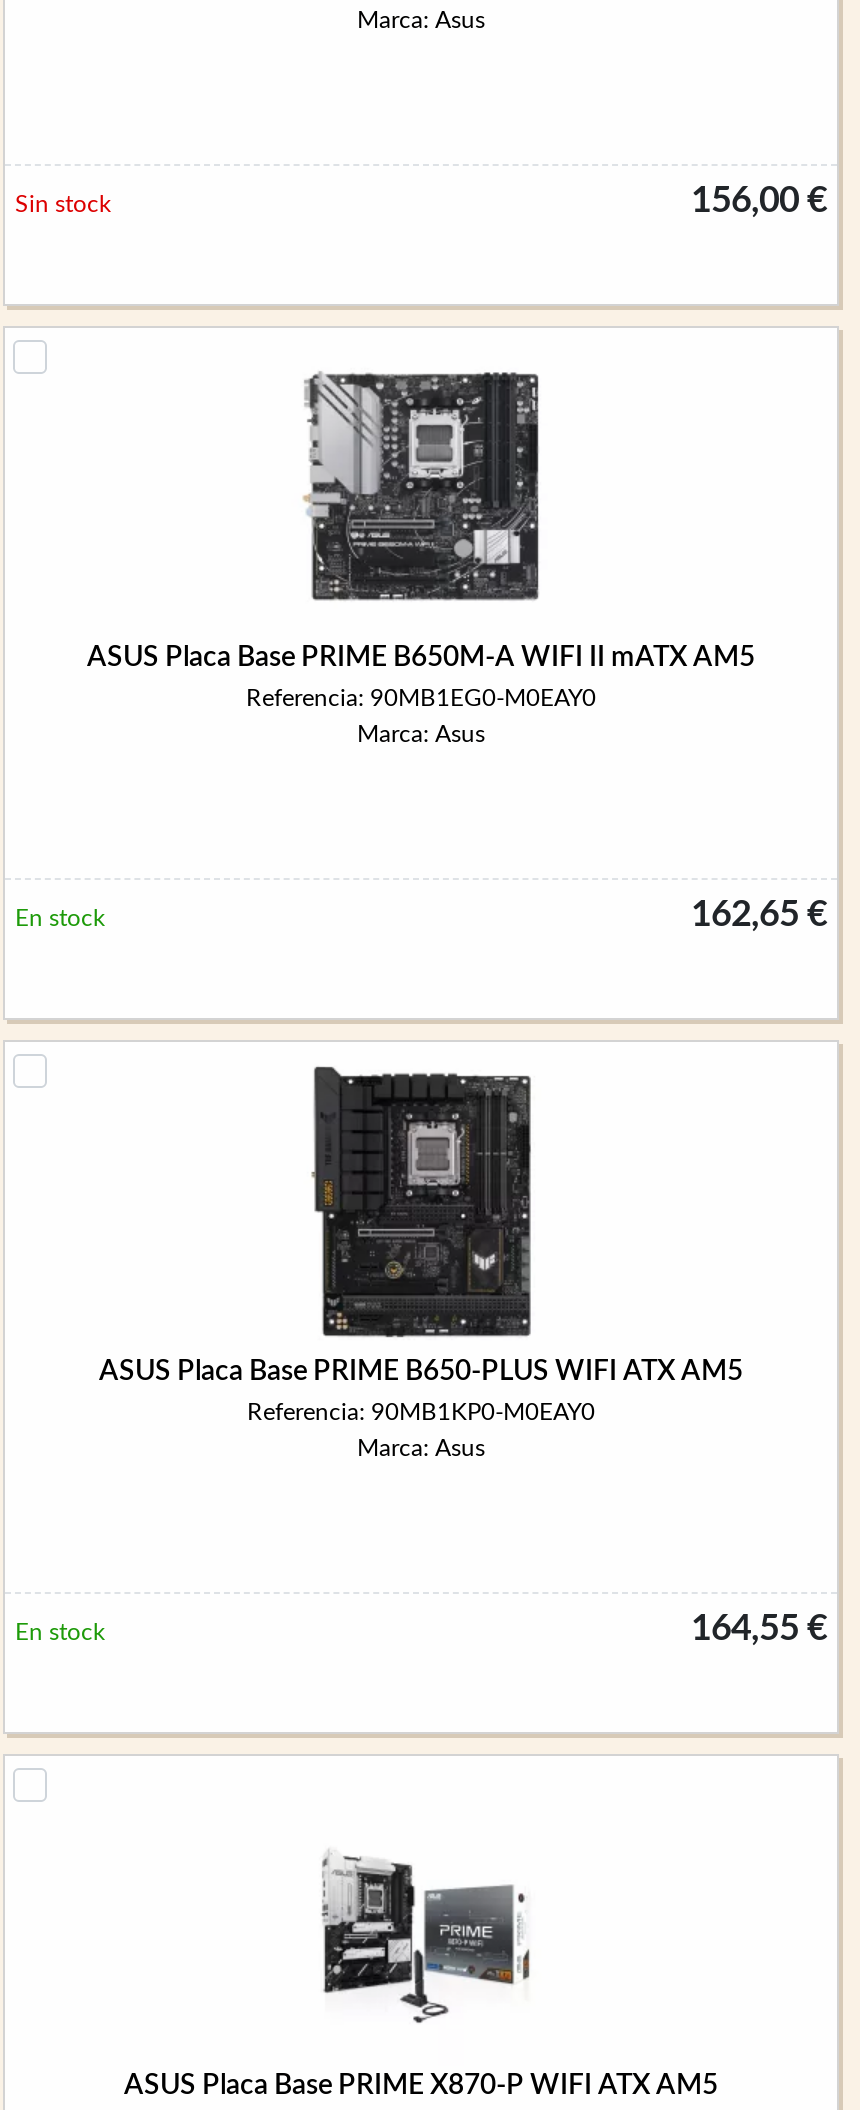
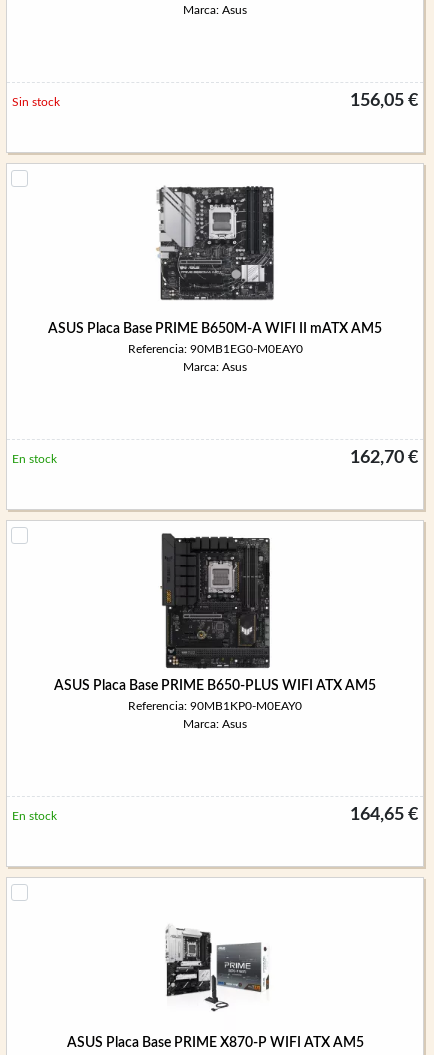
[691,184,827,220] 156,00 € -> [350,92,418,110] 156,05 €
[691,898,827,934] 162,65 € -> [350,449,418,467] 162,70 €
[691,1612,827,1648] 164,55 € -> [350,806,418,824] 164,65 €

